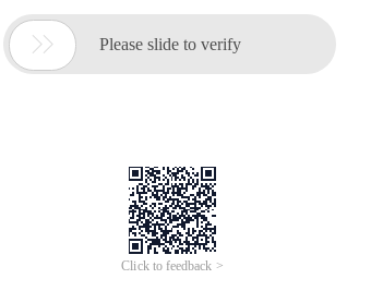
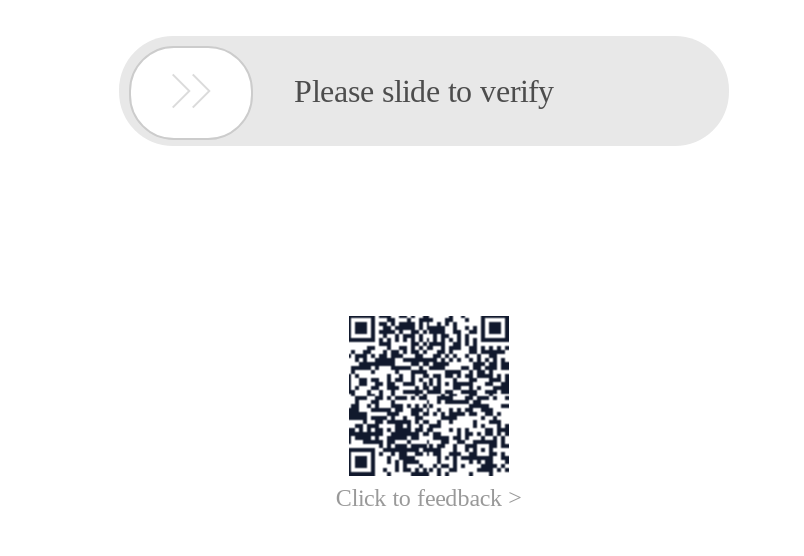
[128,166,216,255] [image] -> [347,316,511,478] [image]

